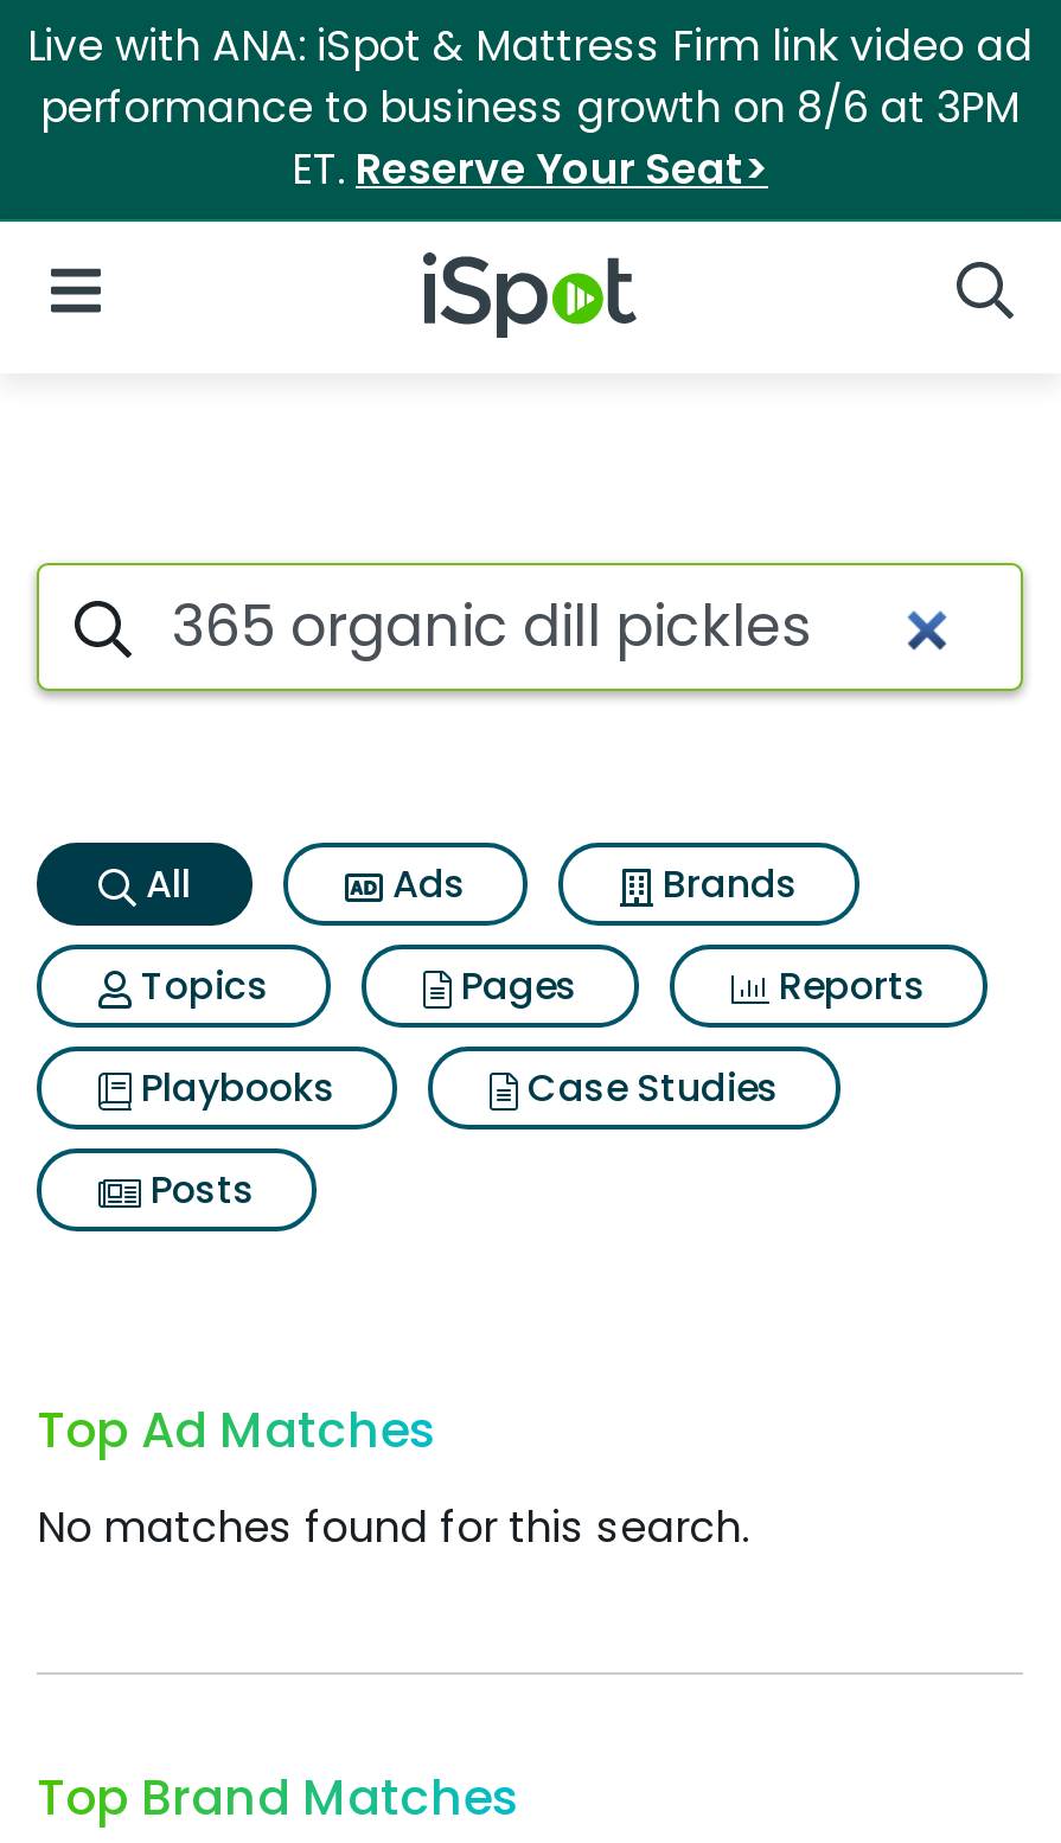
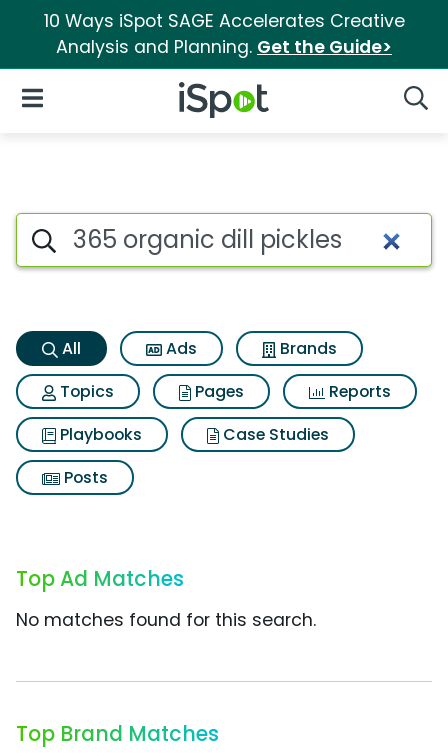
[27,18,1033,198] Live with ANA: iSpot & Mattress Firm link video ad | performance to business growth on 8/6 at 3PM | ET. Reserve Your Seat> -> [43,9,404,59] 10 Ways iSpot SAGE Accelerates Creative | Analysis and Planning. Get the Guide>

